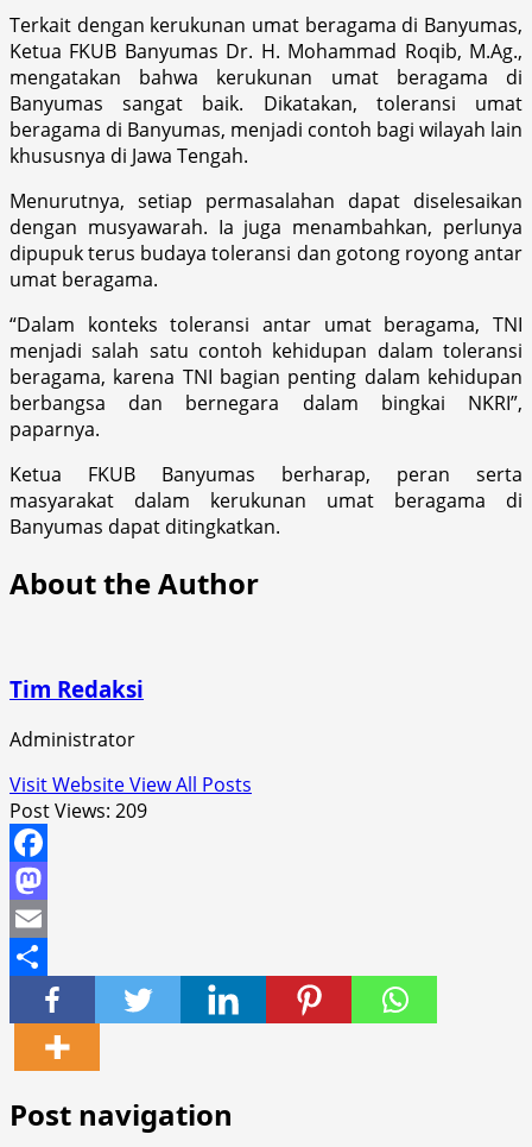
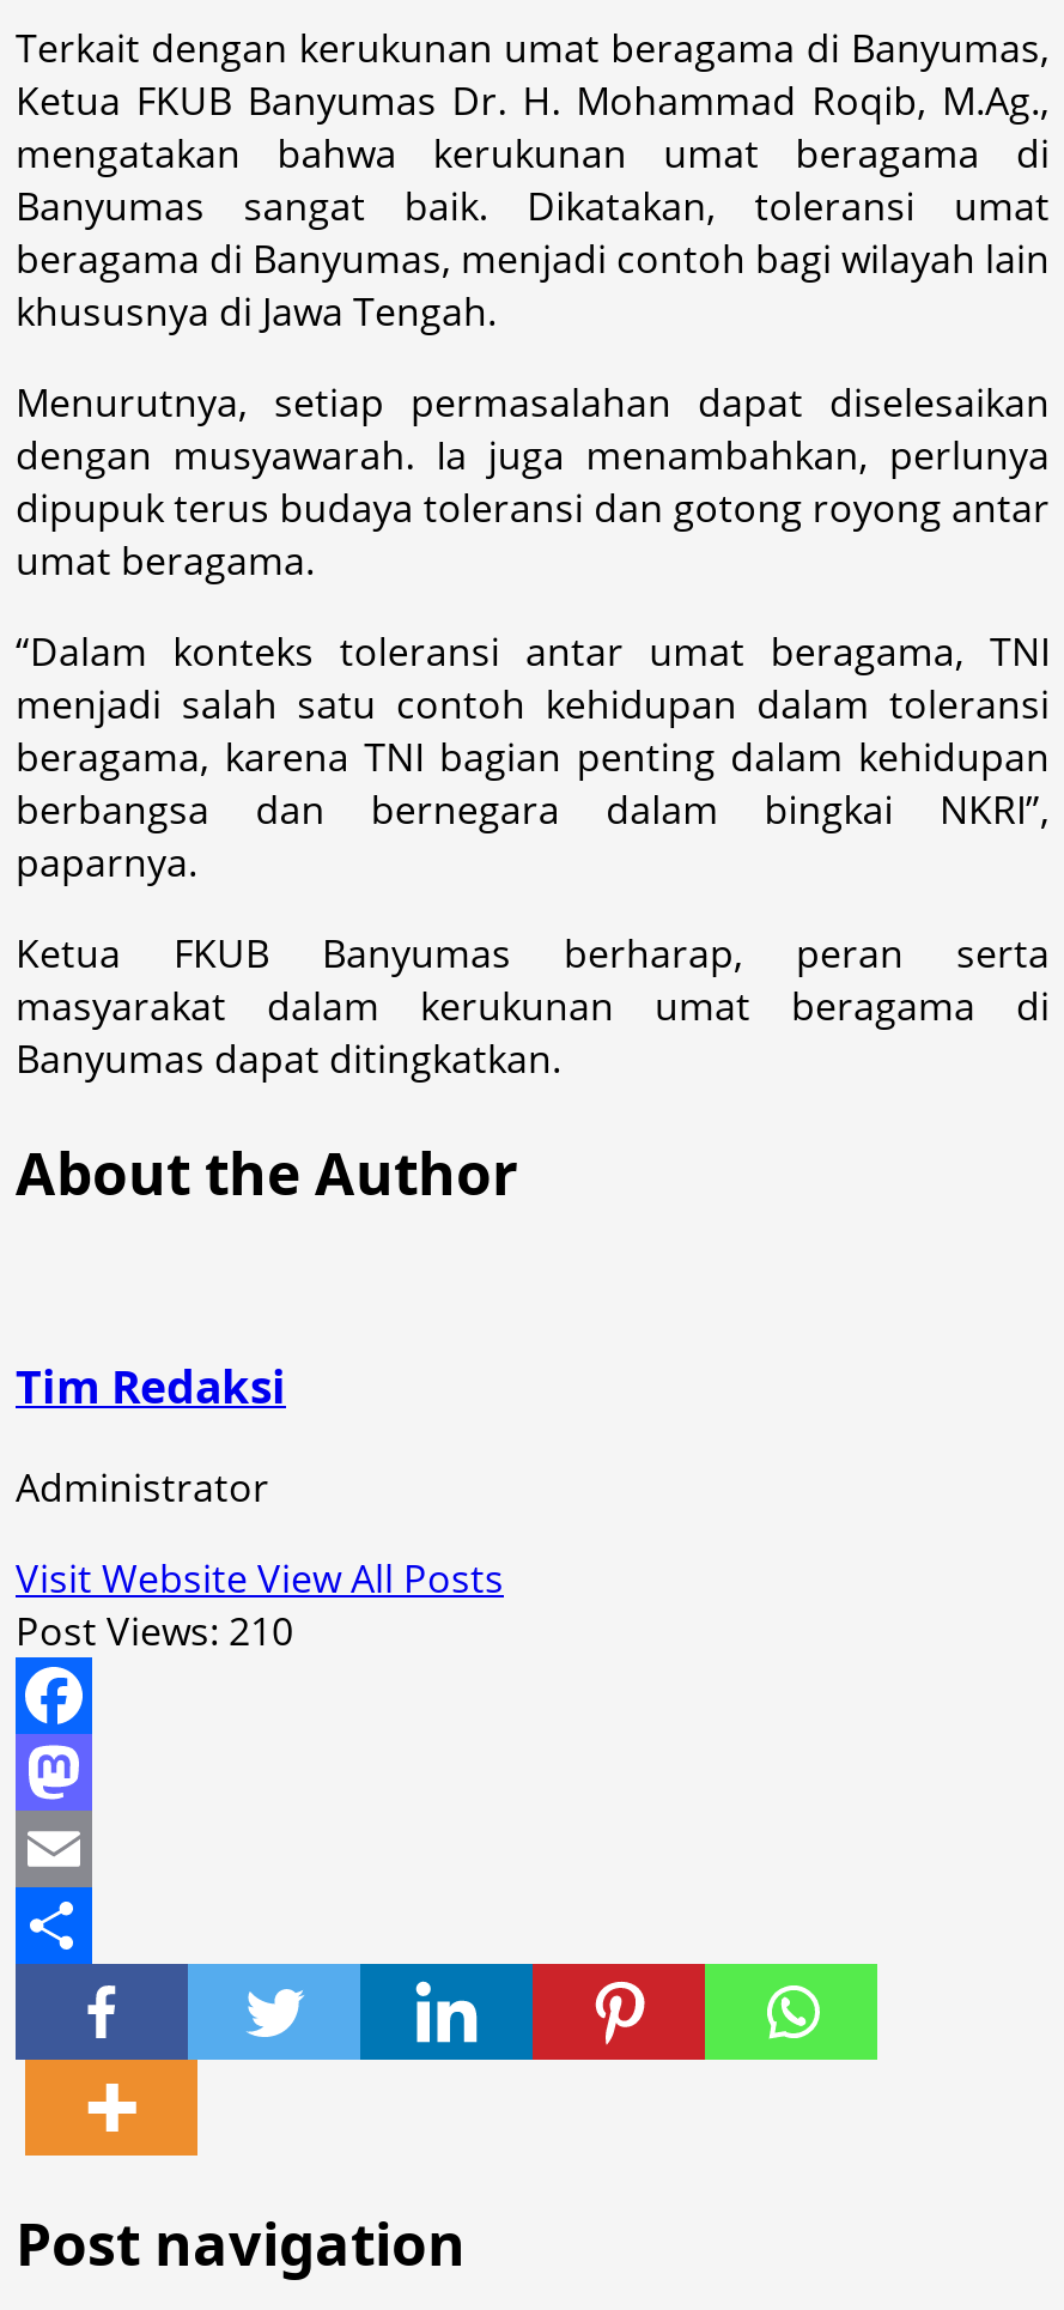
[9,798,147,824] Post Views: 209 -> [16,1605,293,1657] Post Views: 210

